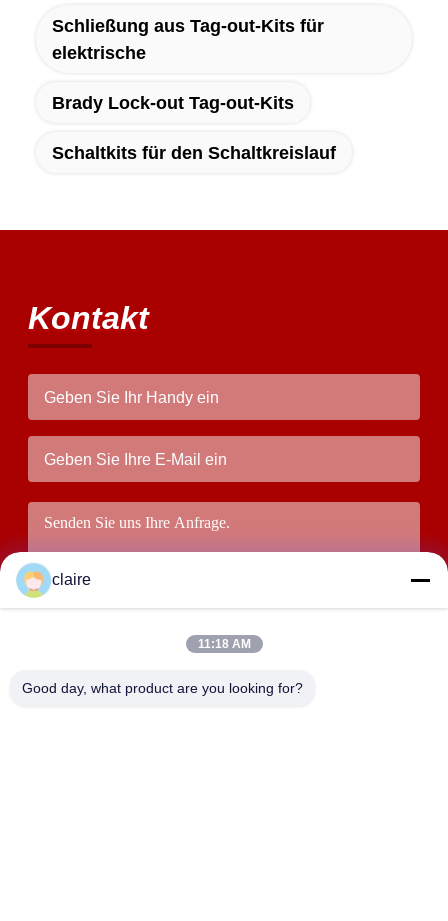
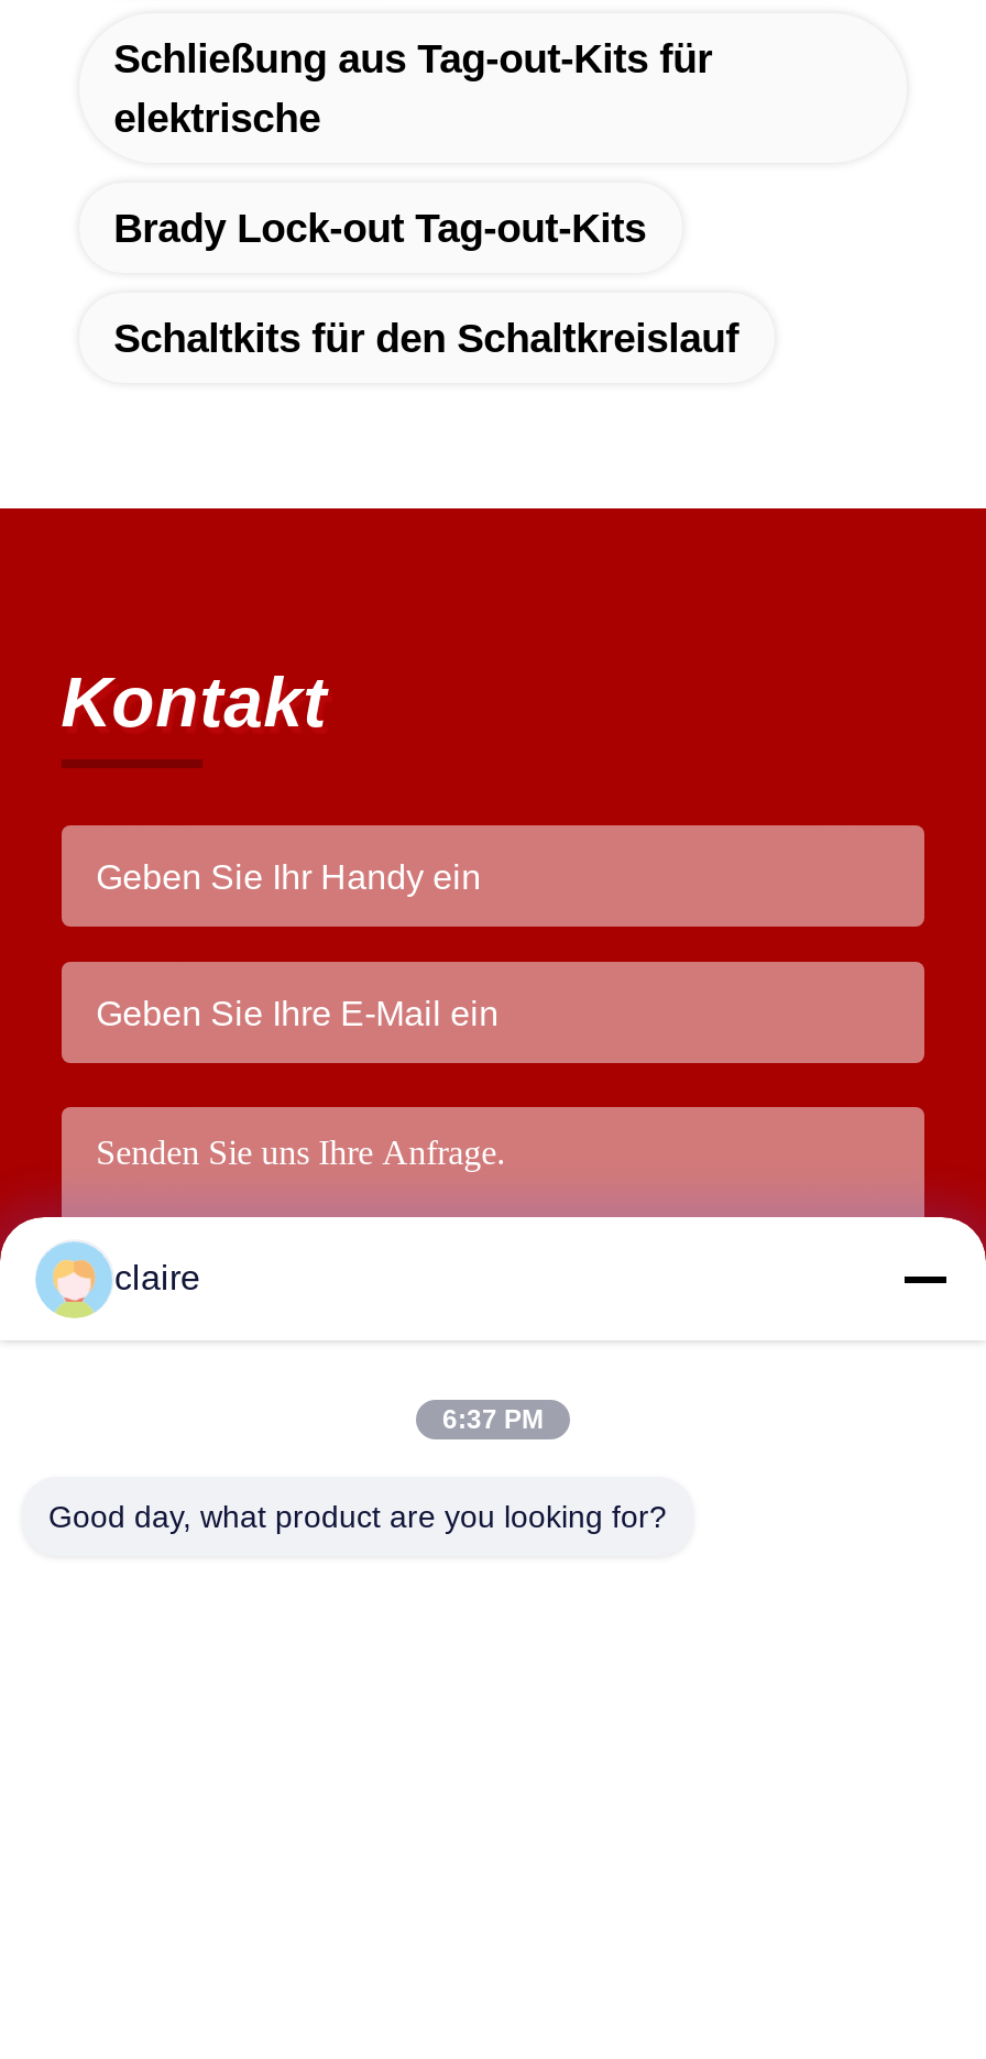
[197,637,250,651] 11:18 AM -> [442,1404,544,1435] 6:37 PM

